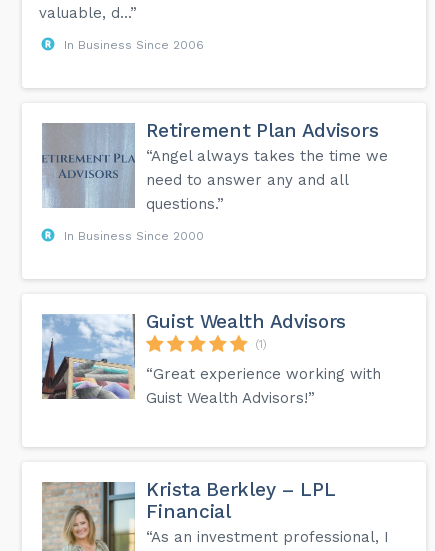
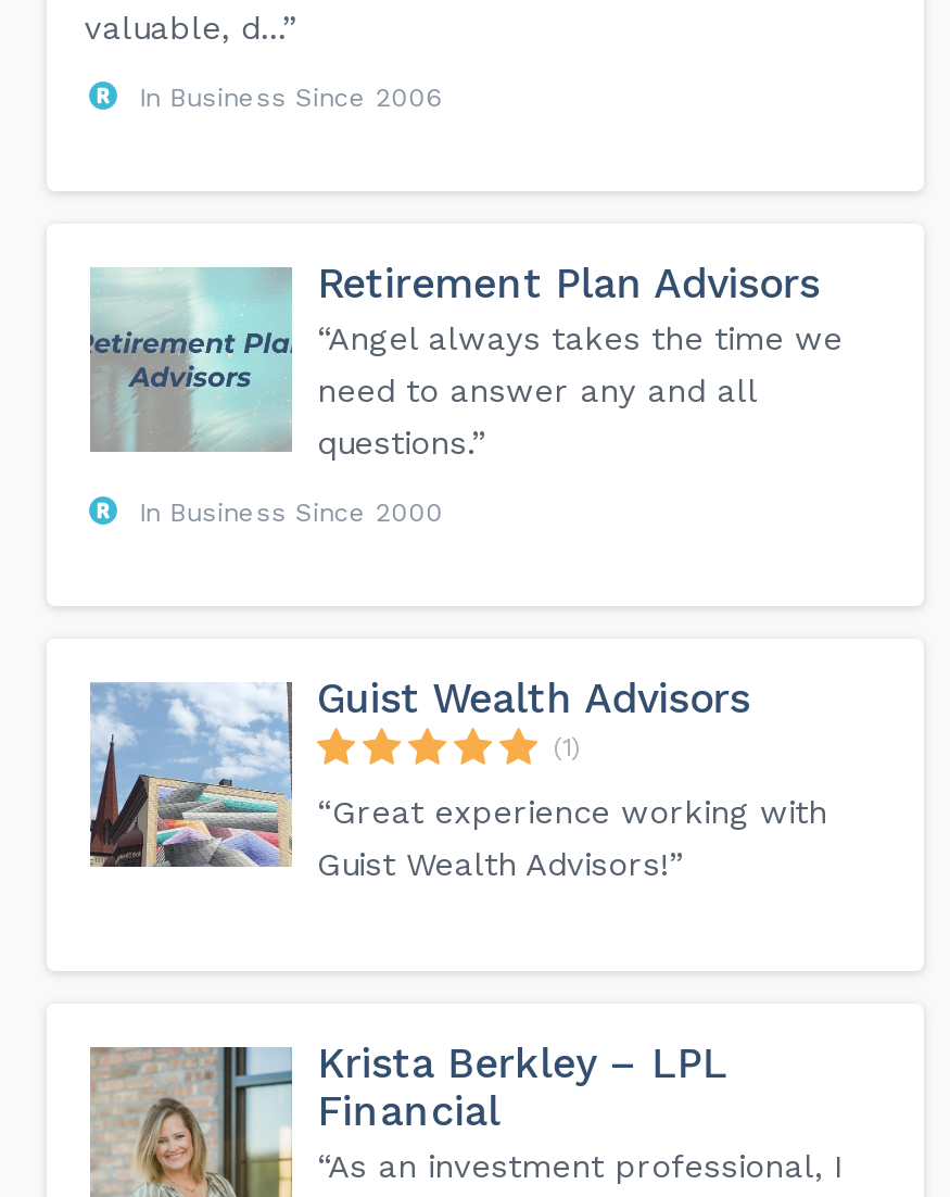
[42,123,135,208] [image] -> [90,267,292,452] [image]

